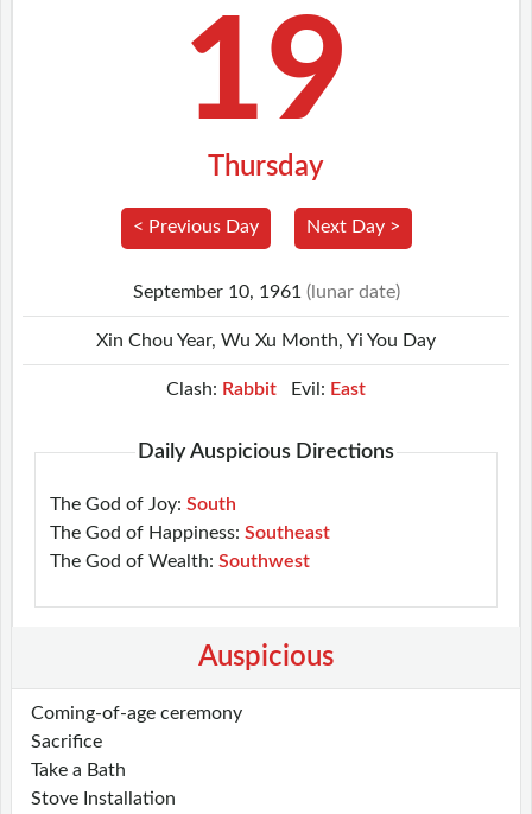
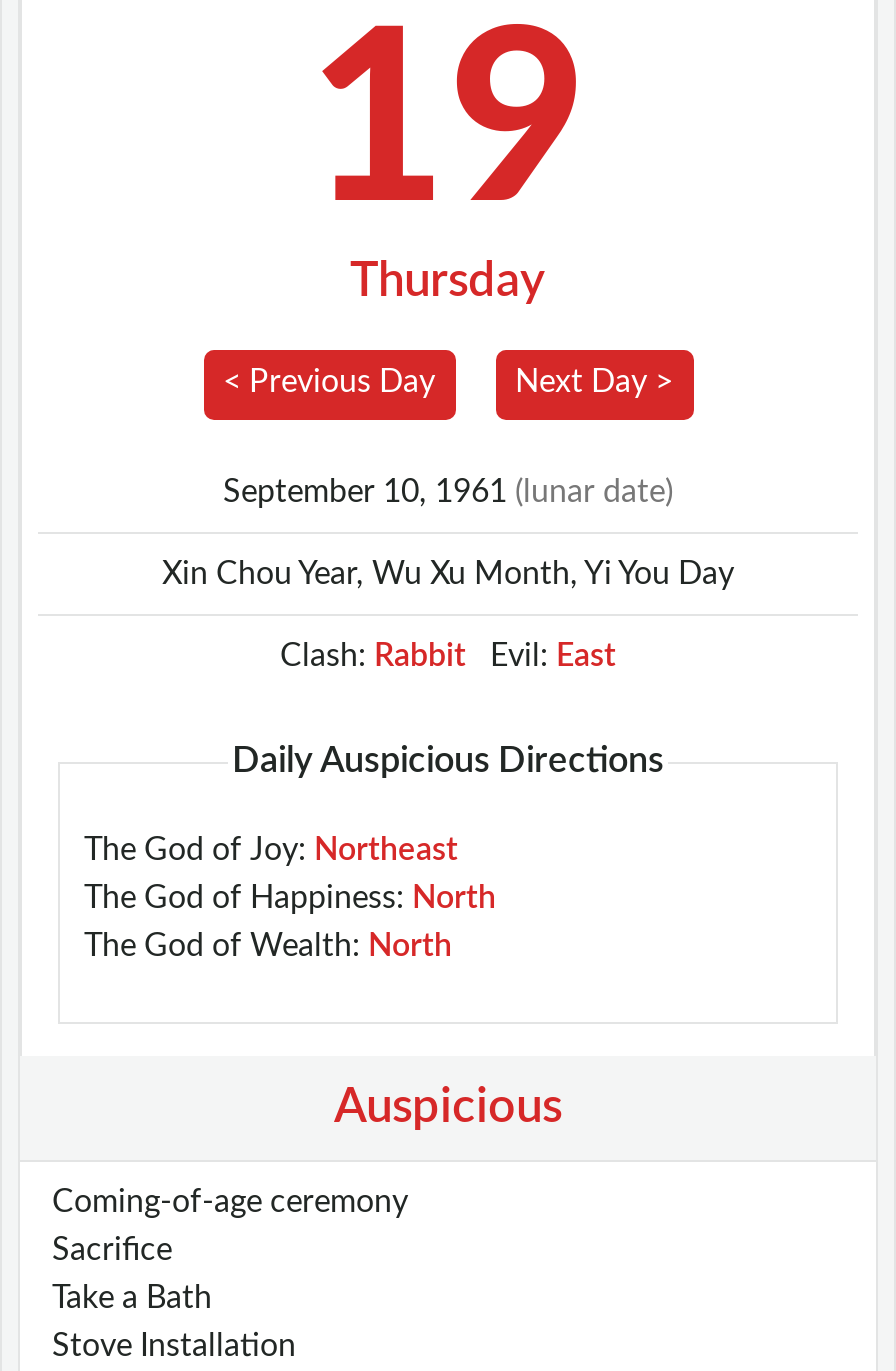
[50,494,236,513] The God of Joy: South -> [84,833,458,865] The God of Joy: Northeast
[50,523,330,542] The God of Happiness: Southeast -> [84,881,496,913] The God of Happiness: North
[50,551,310,570] The God of Wealth: Southwest -> [84,929,452,961] The God of Wealth: North

